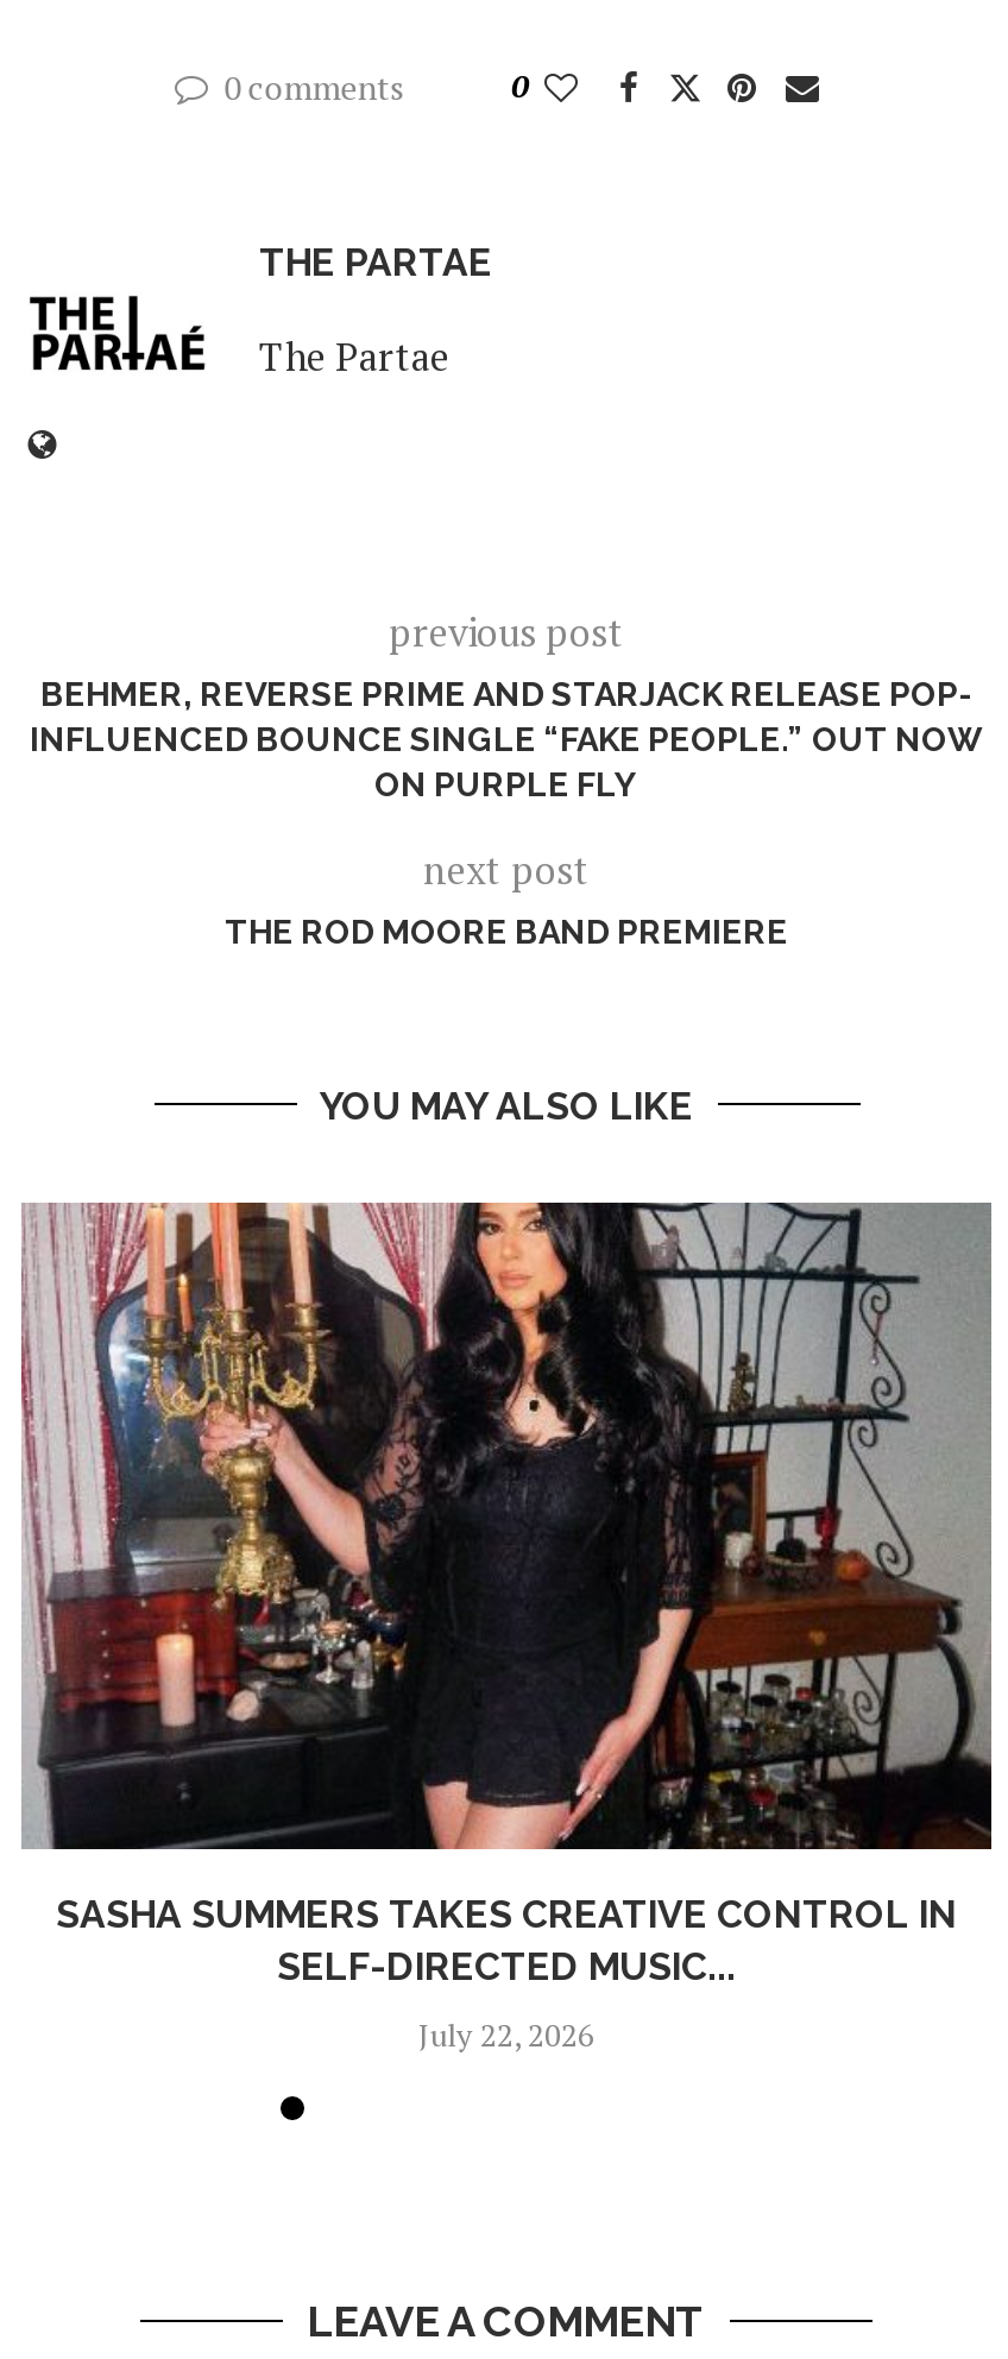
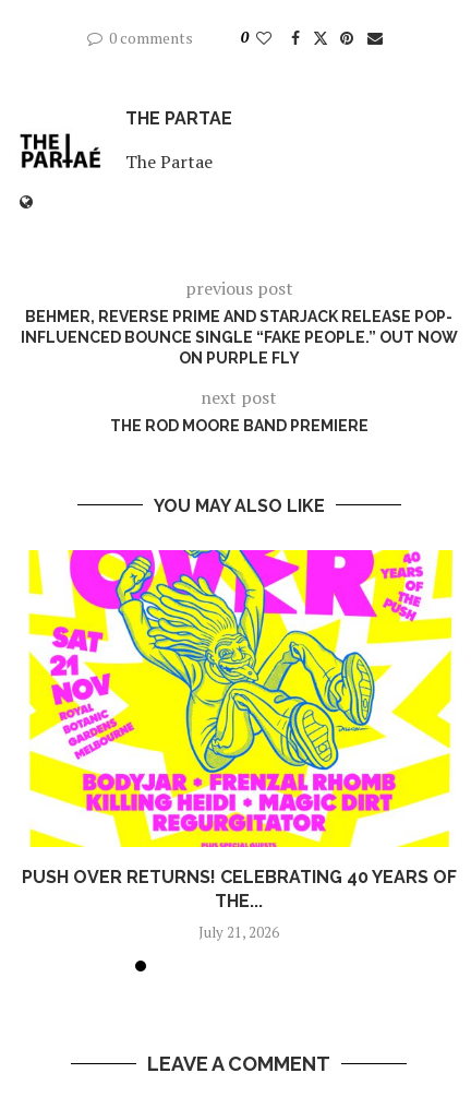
[19,1200,994,1989] [image] | SASHA SUMMERS TAKES CREATIVE CONTROL IN | SELF-DIRECTED MUSIC... -> [16,549,461,911] [image] | PUSH OVER RETURNS! CELEBRATING 40 YEARS OF | THE...
[418,2013,594,2055] July 22, 2026 -> [198,922,279,942] July 21, 2026

